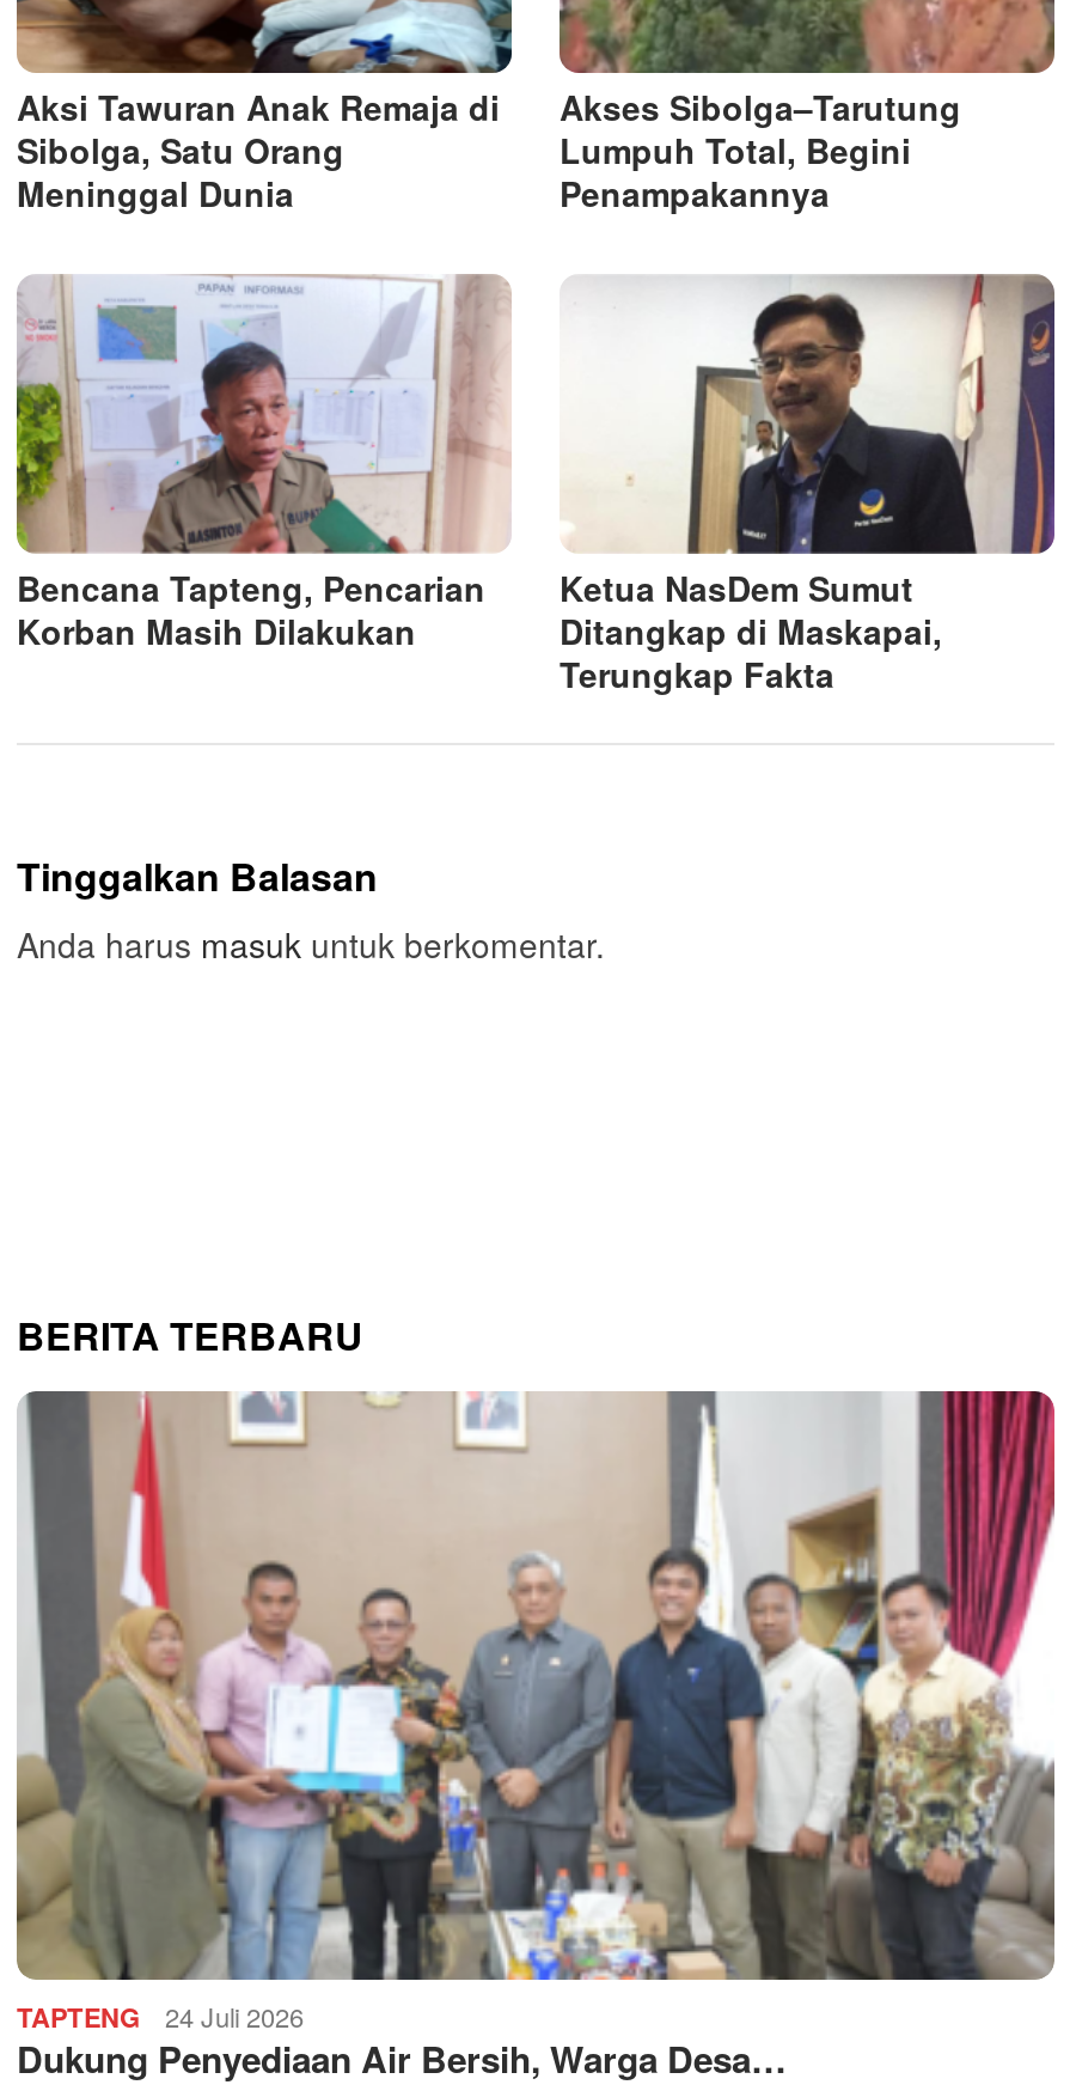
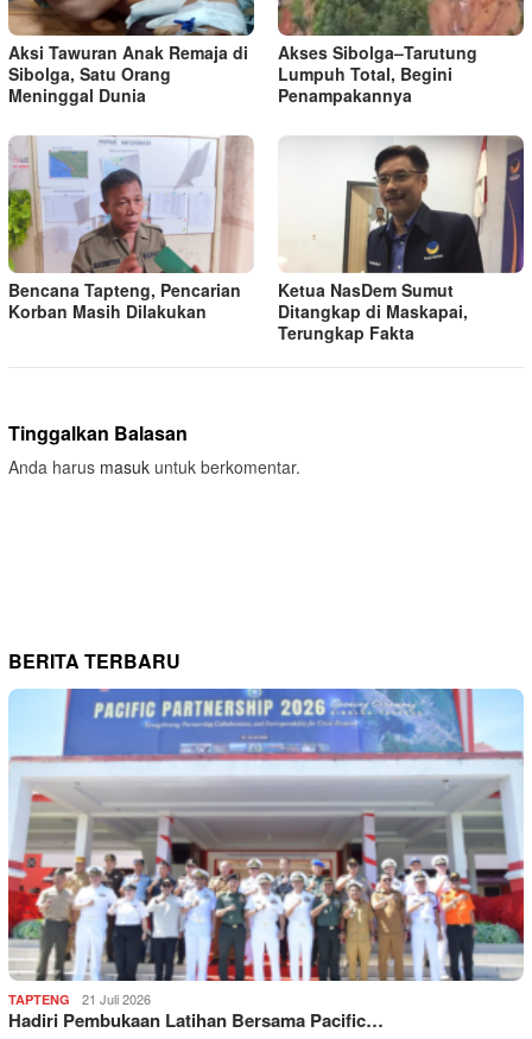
[14,1388,1057,2086] [image] | 24 Juli 2026 | Dukung Penyediaan Air Bersih, Warga Desa… -> [7,688,525,1033] [image] | 21 Juli 2026 | Hadiri Pembukaan Latihan Bersama Pacific…

